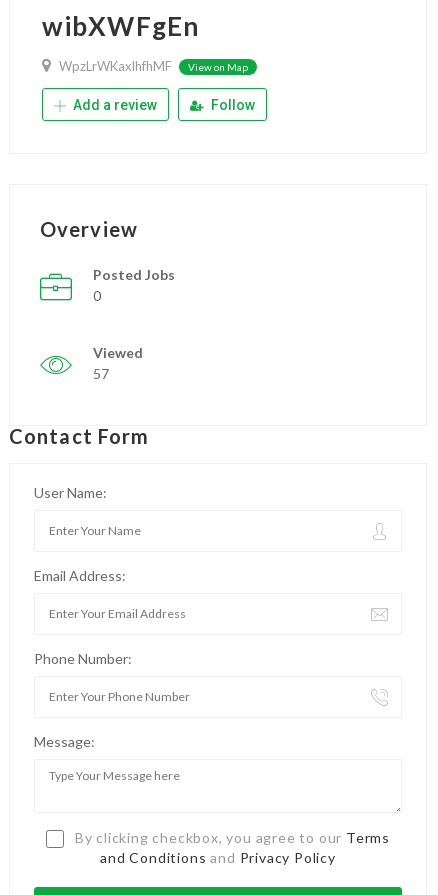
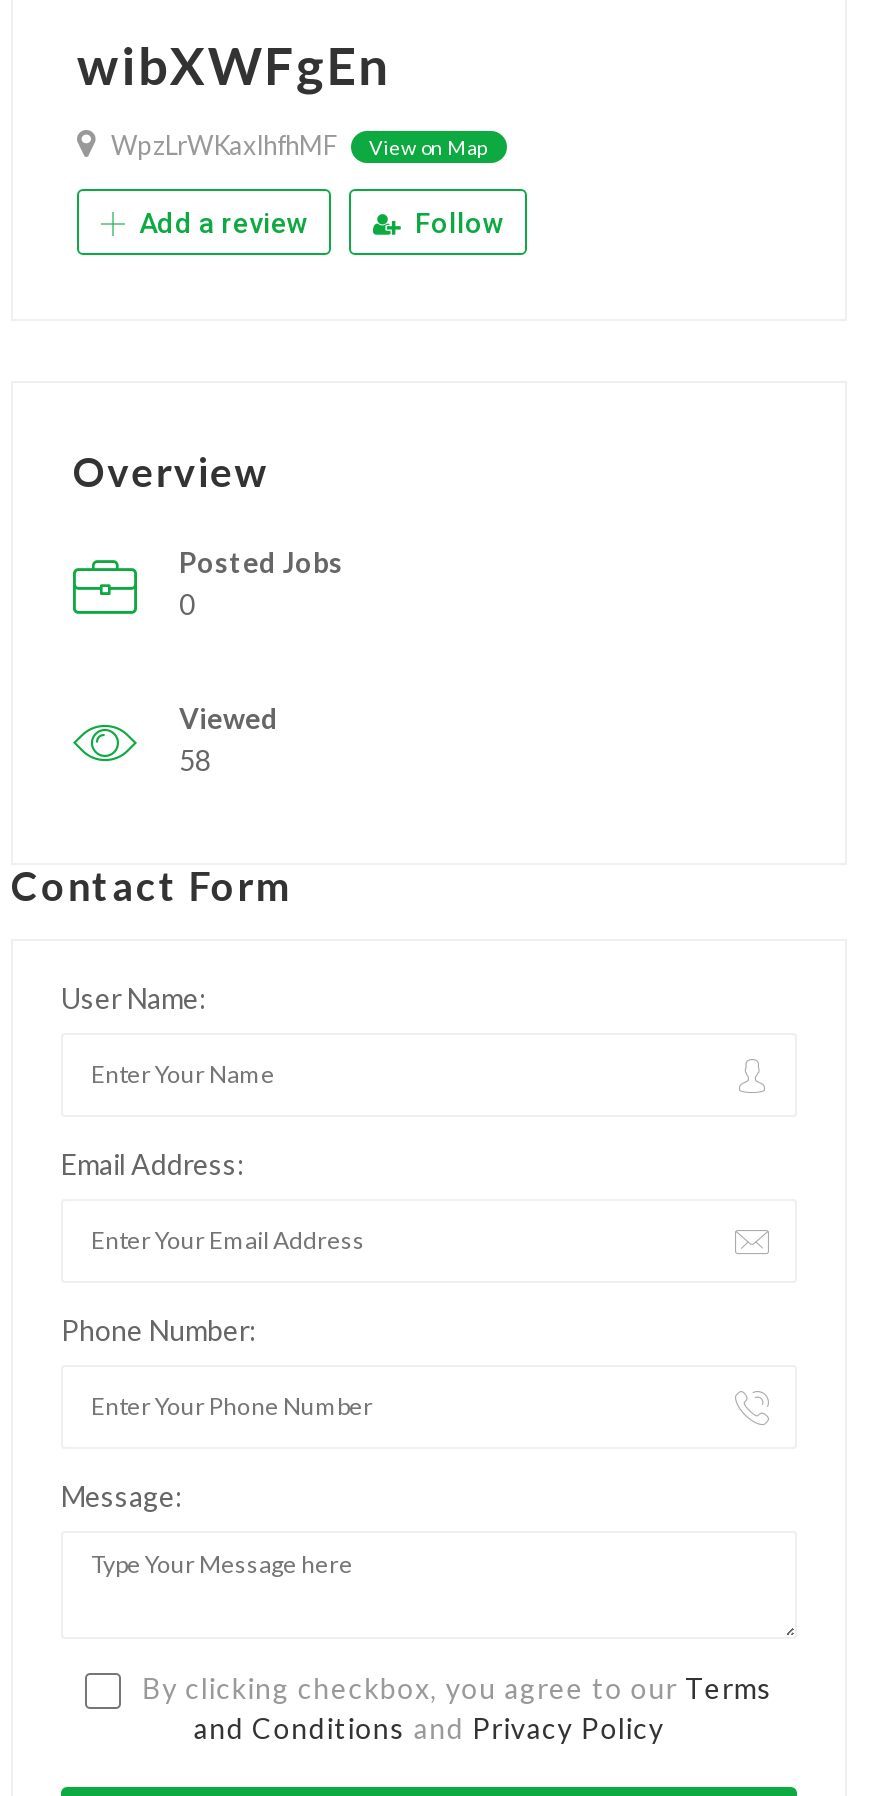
[93,365,109,382] 57 -> [179,742,211,776] 58

